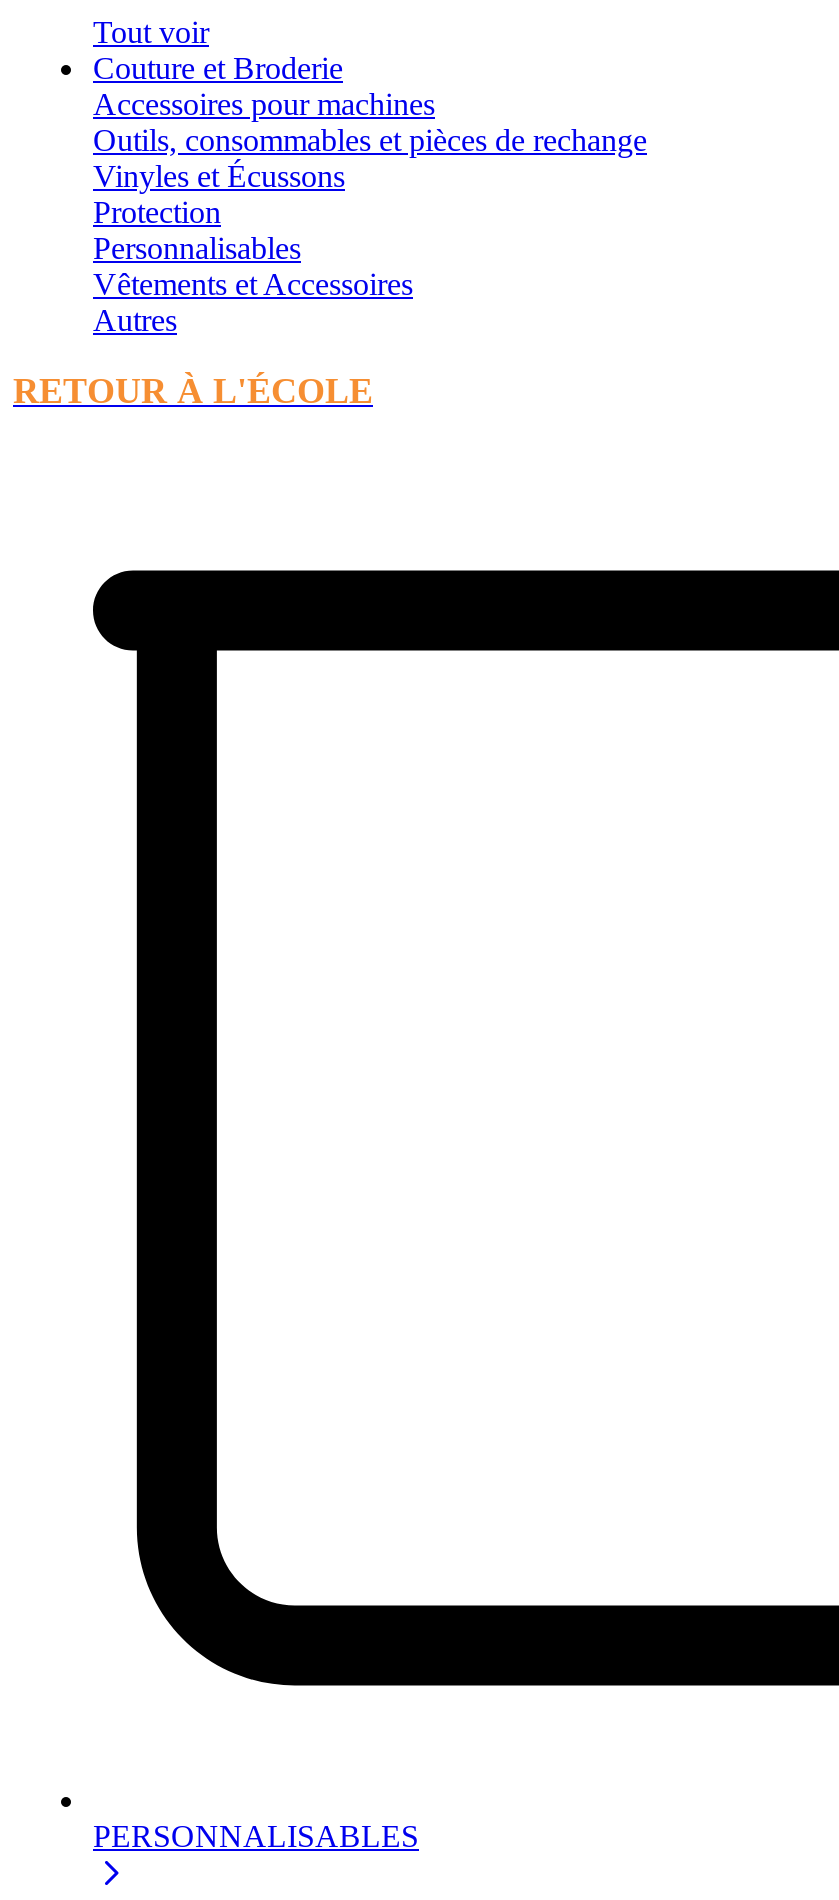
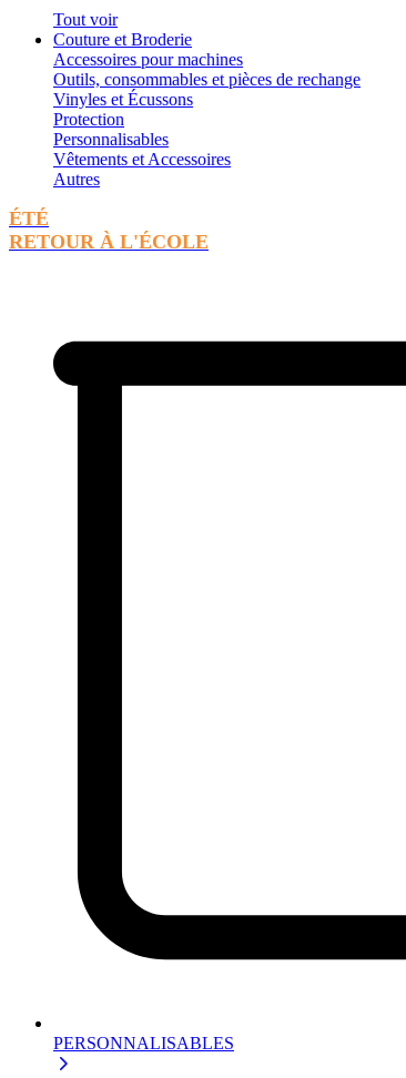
none -> [9,208,49,230] ÉTÉ

